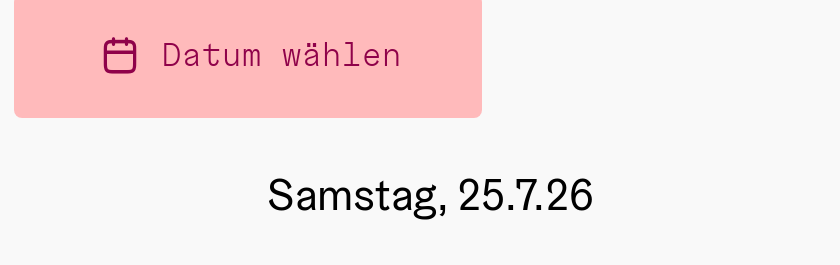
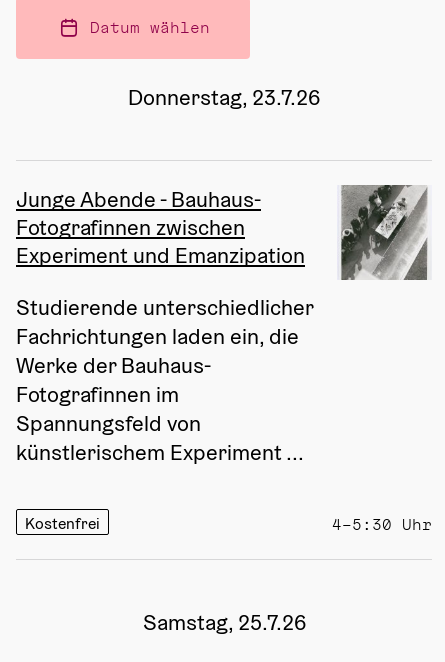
none -> [16,184,432,535] [image] | Junge Abende - Bauhaus- | Fotografinnen zwischen | Experiment und Emanzipation | Studierende unterschiedlicher | Fachrichtungen laden ein, die | Werke der Bauhaus- | Fotografinnen im | Spannungsfeld von | künstlerischem Experiment ... | Kostenfrei | 4–5:30 Uhr
none -> [128,83,320,111] Donnerstag, 23.7.26

